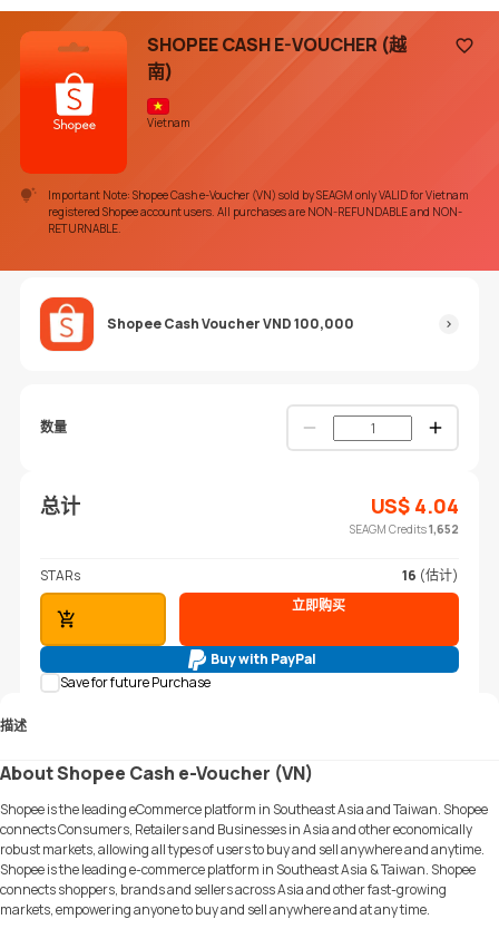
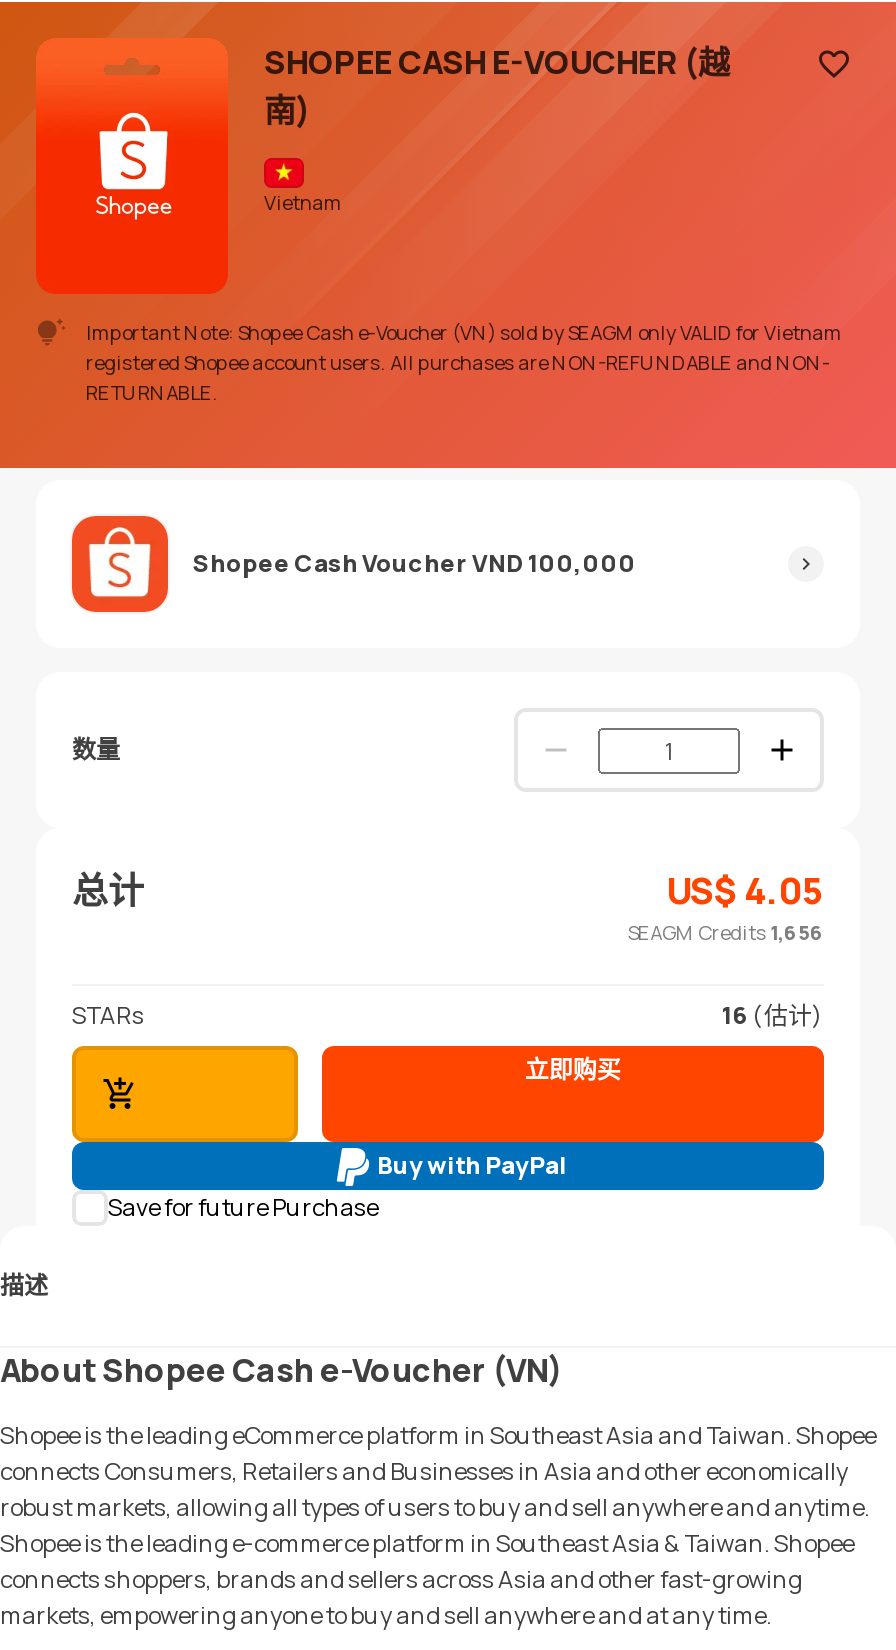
[350,492,459,537] US$4.04 | SEAGM Credits 1,652 -> [628,866,824,946] US$4.05 | SEAGM Credits 1,656

